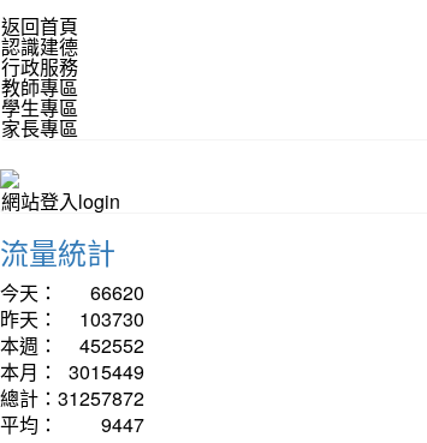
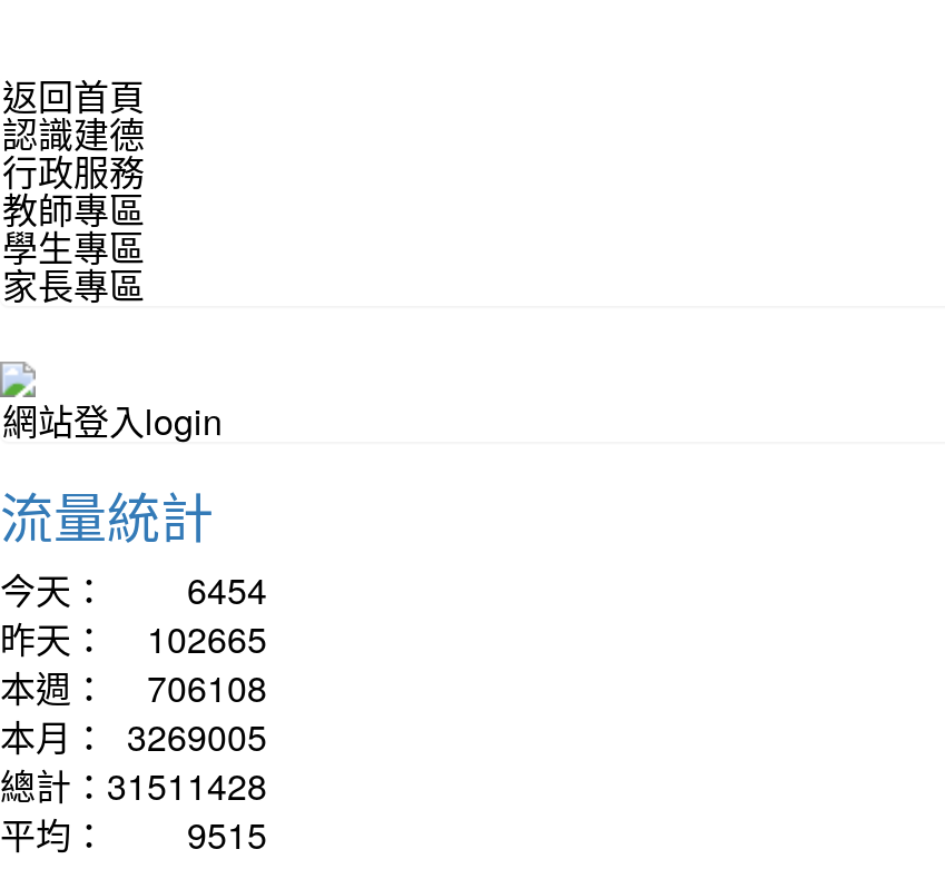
[0,279,144,306] 今天： 66620 -> [0,564,267,615] 今天： 6454
[0,305,144,333] 昨天： 103730 -> [0,613,267,664] 昨天： 102665
[0,331,144,359] 本週： 452552 -> [0,662,267,713] 本週： 706108
[0,358,144,385] 本月： 3015449 -> [0,711,267,762] 本月： 3269005
[0,384,144,412] 總計：31257872 -> [0,760,267,811] 總計：31511428
[0,411,144,438] 平均： 9447 -> [0,809,267,860] 平均： 9515

